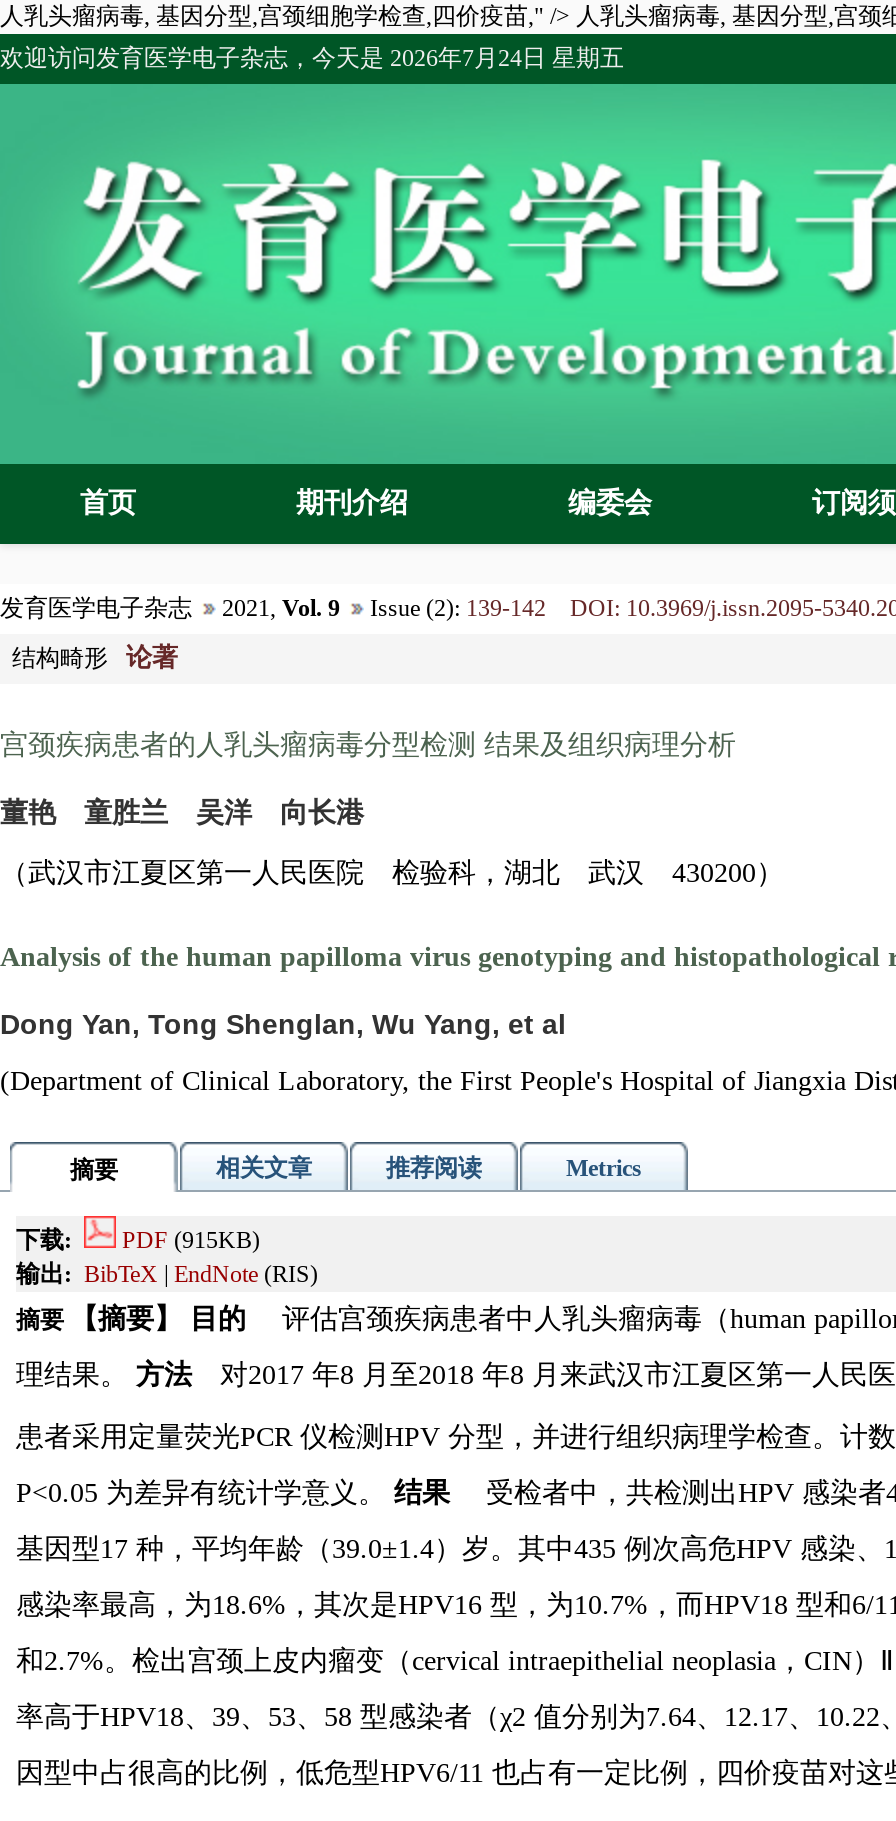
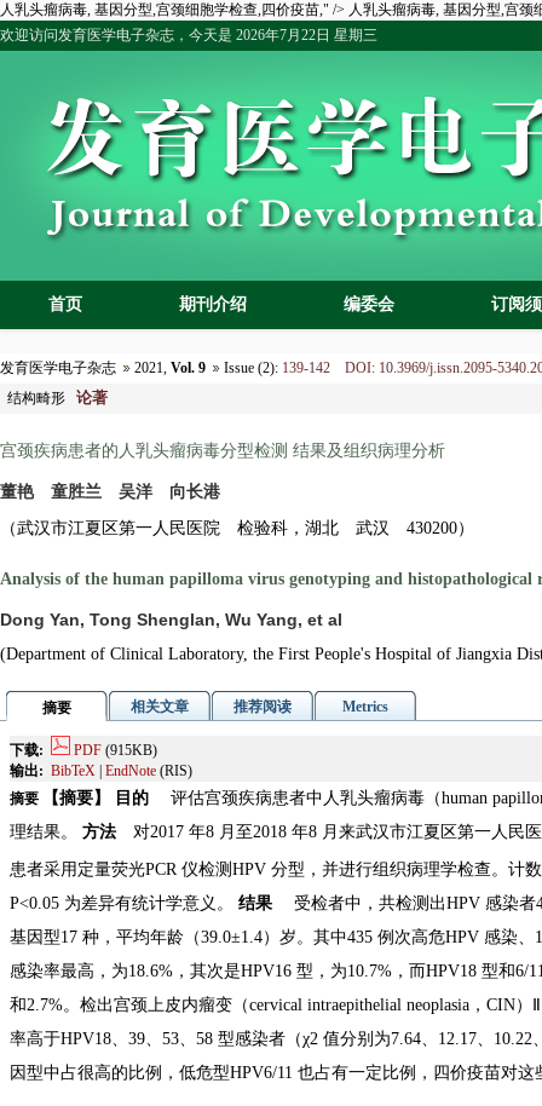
[0,44,624,72] 欢迎访问发育医学电子杂志，今天是2026年7月24日 星期五 -> [0,27,377,44] 欢迎访问发育医学电子杂志，今天是2026年7月22日 星期三

